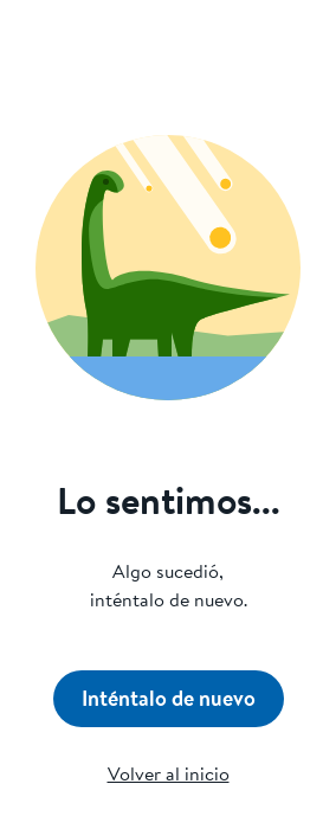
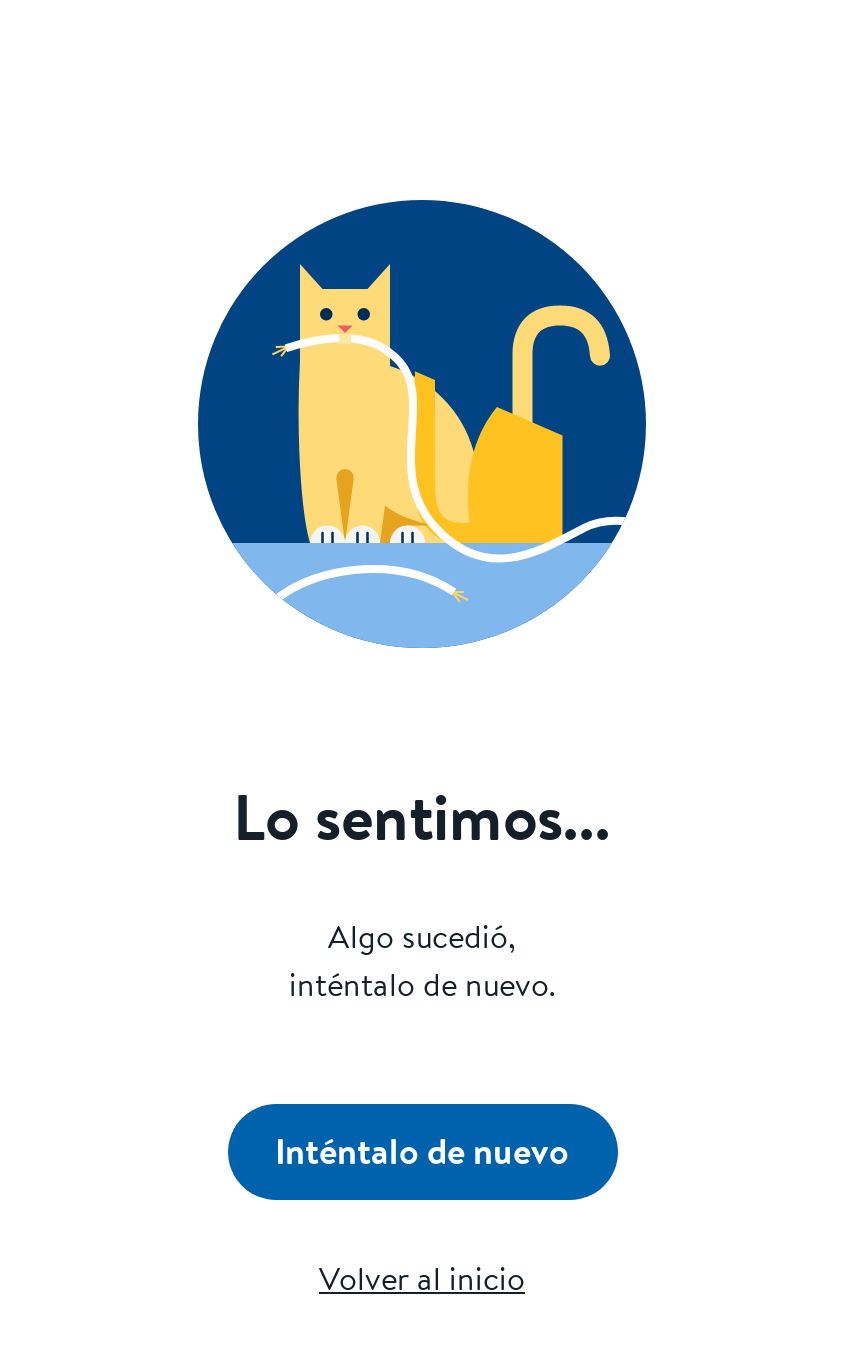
[35,135,301,373] [image] -> [196,198,648,604] [image]

